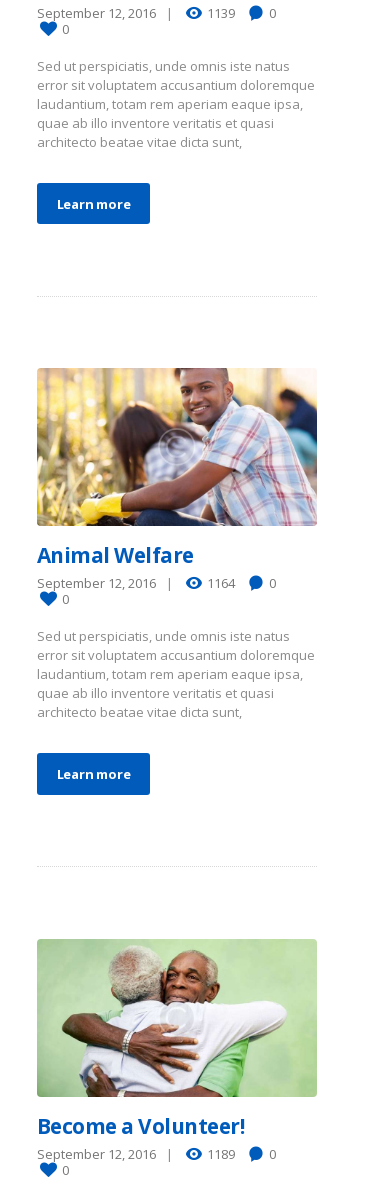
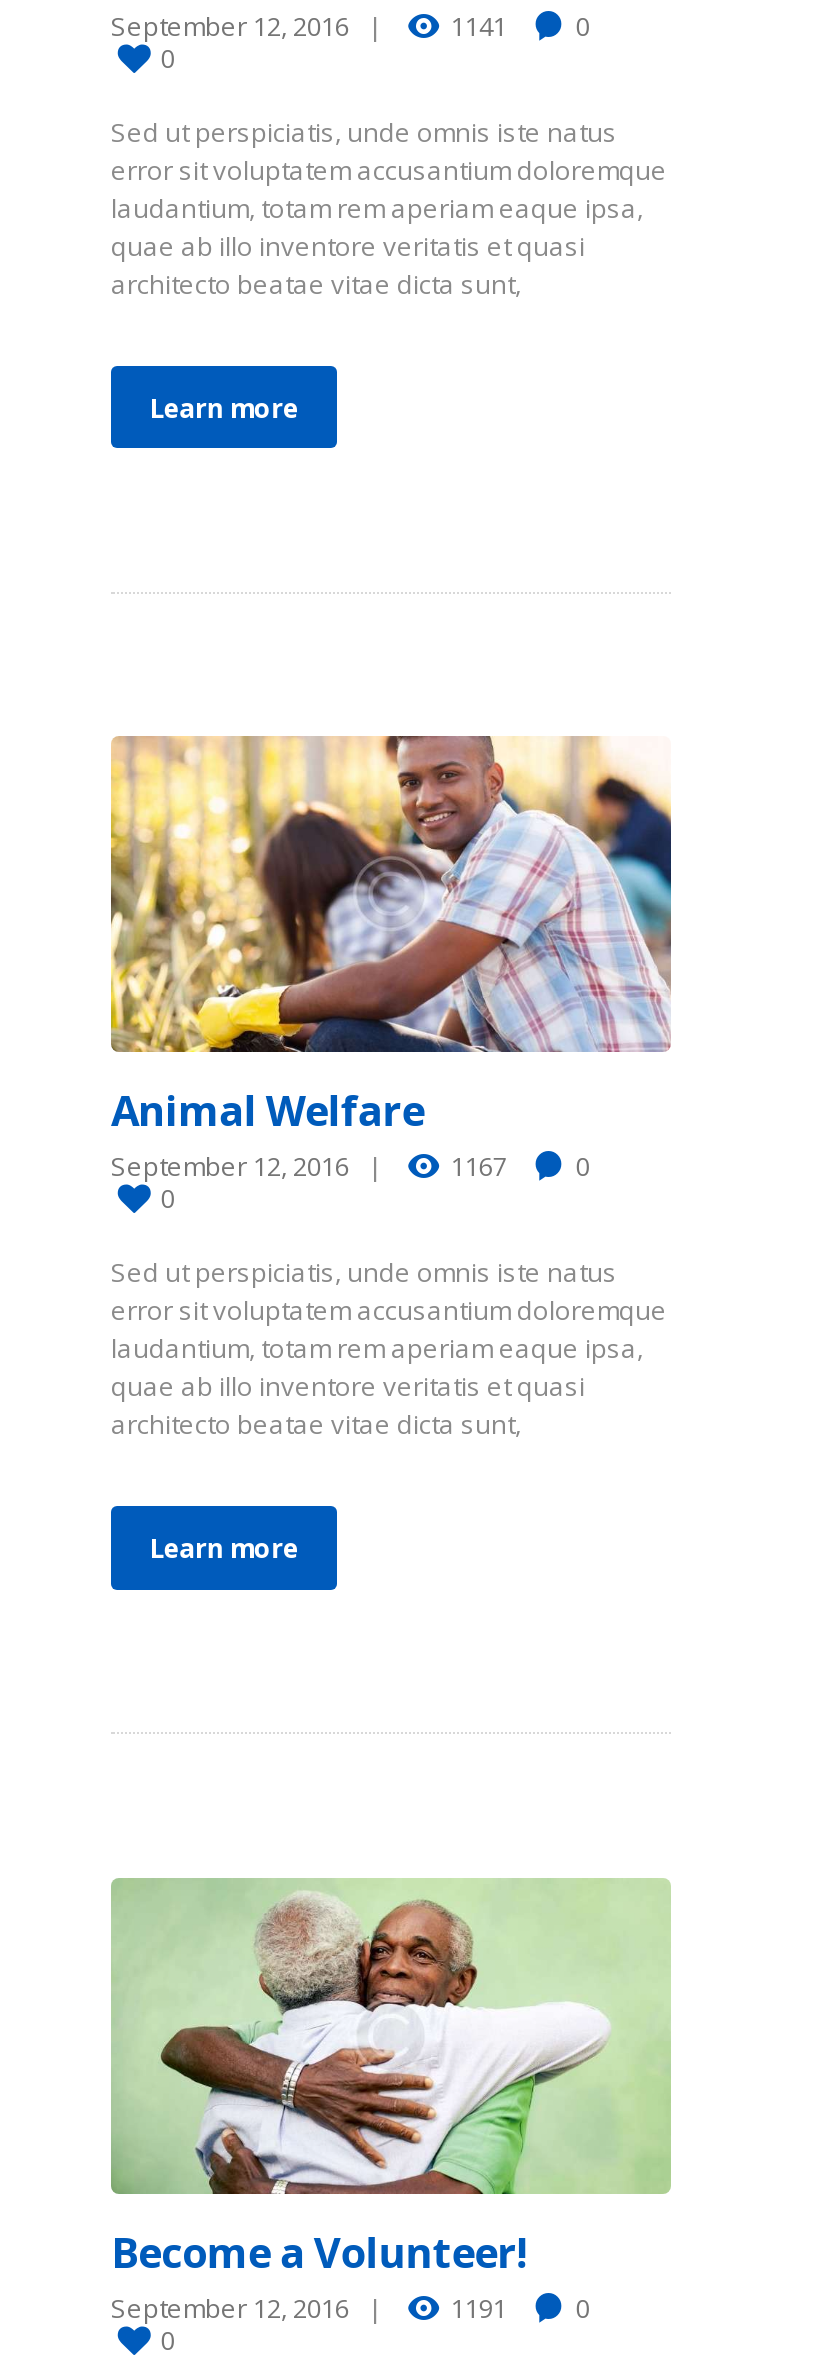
[207,4,276,22] 1139 0 -> [451,8,590,44] 1141 0
[207,574,276,592] 1164 0 -> [451,1149,590,1185] 1167 0
[207,1145,276,1163] 1189 0 -> [451,2290,590,2326] 1191 0

